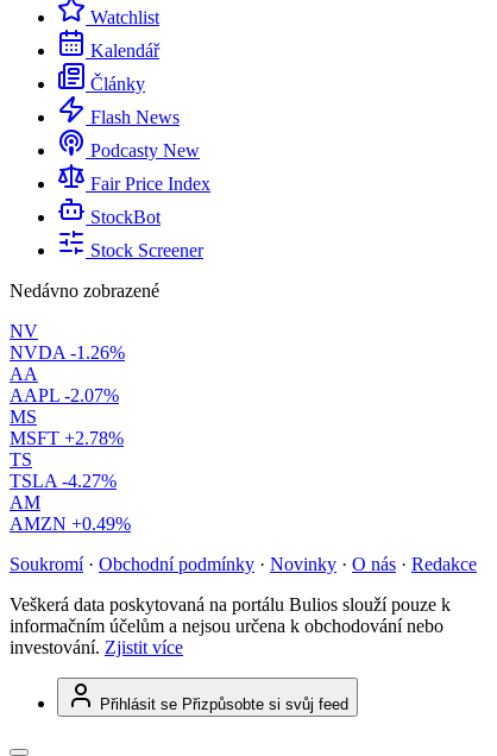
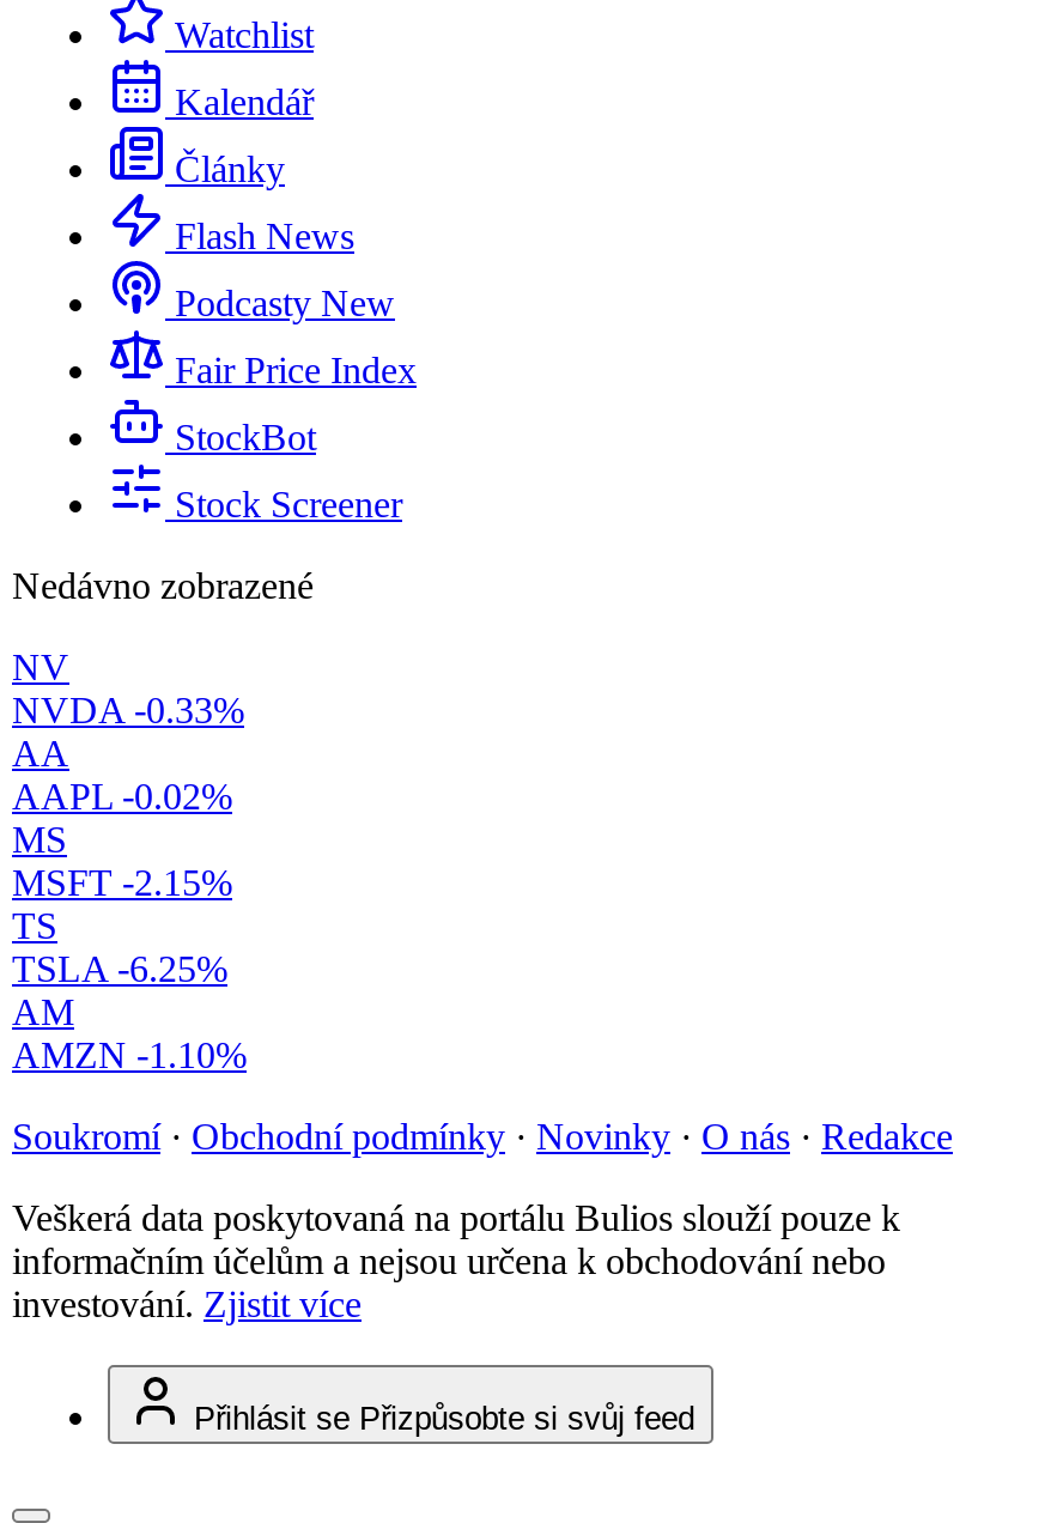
[10,342,125,363] NVDA -1.26% -> [12,690,244,731] NVDA -0.33%
[10,385,119,405] AAPL -2.07% -> [12,776,232,817] AAPL -0.02%
[10,428,124,448] MSFT +2.78% -> [12,862,232,903] MSFT -2.15%
[10,471,117,491] TSLA -4.27% -> [12,949,227,989] TSLA -6.25%
[10,514,131,534] AMZN +0.49% -> [12,1035,247,1075] AMZN -1.10%

